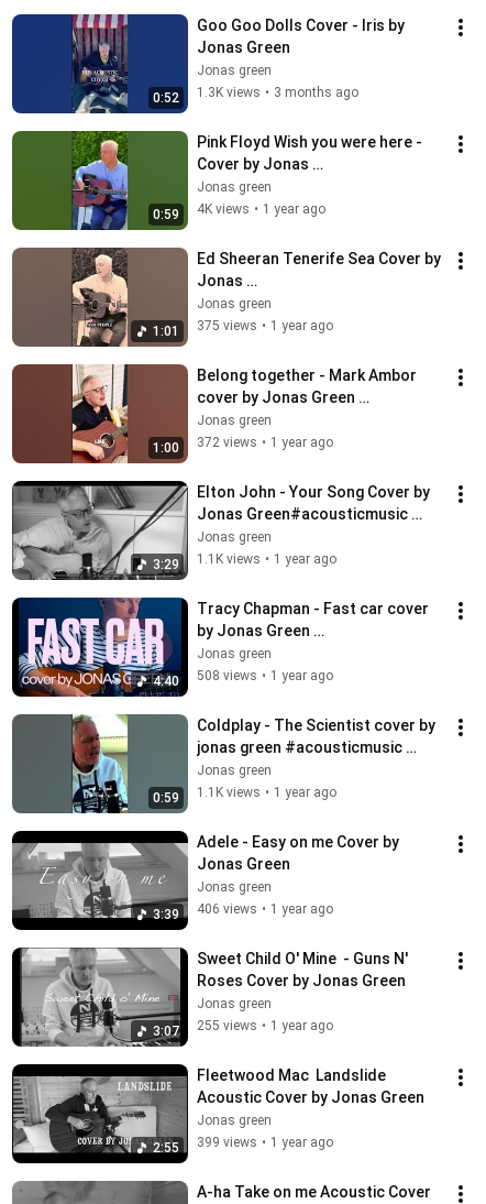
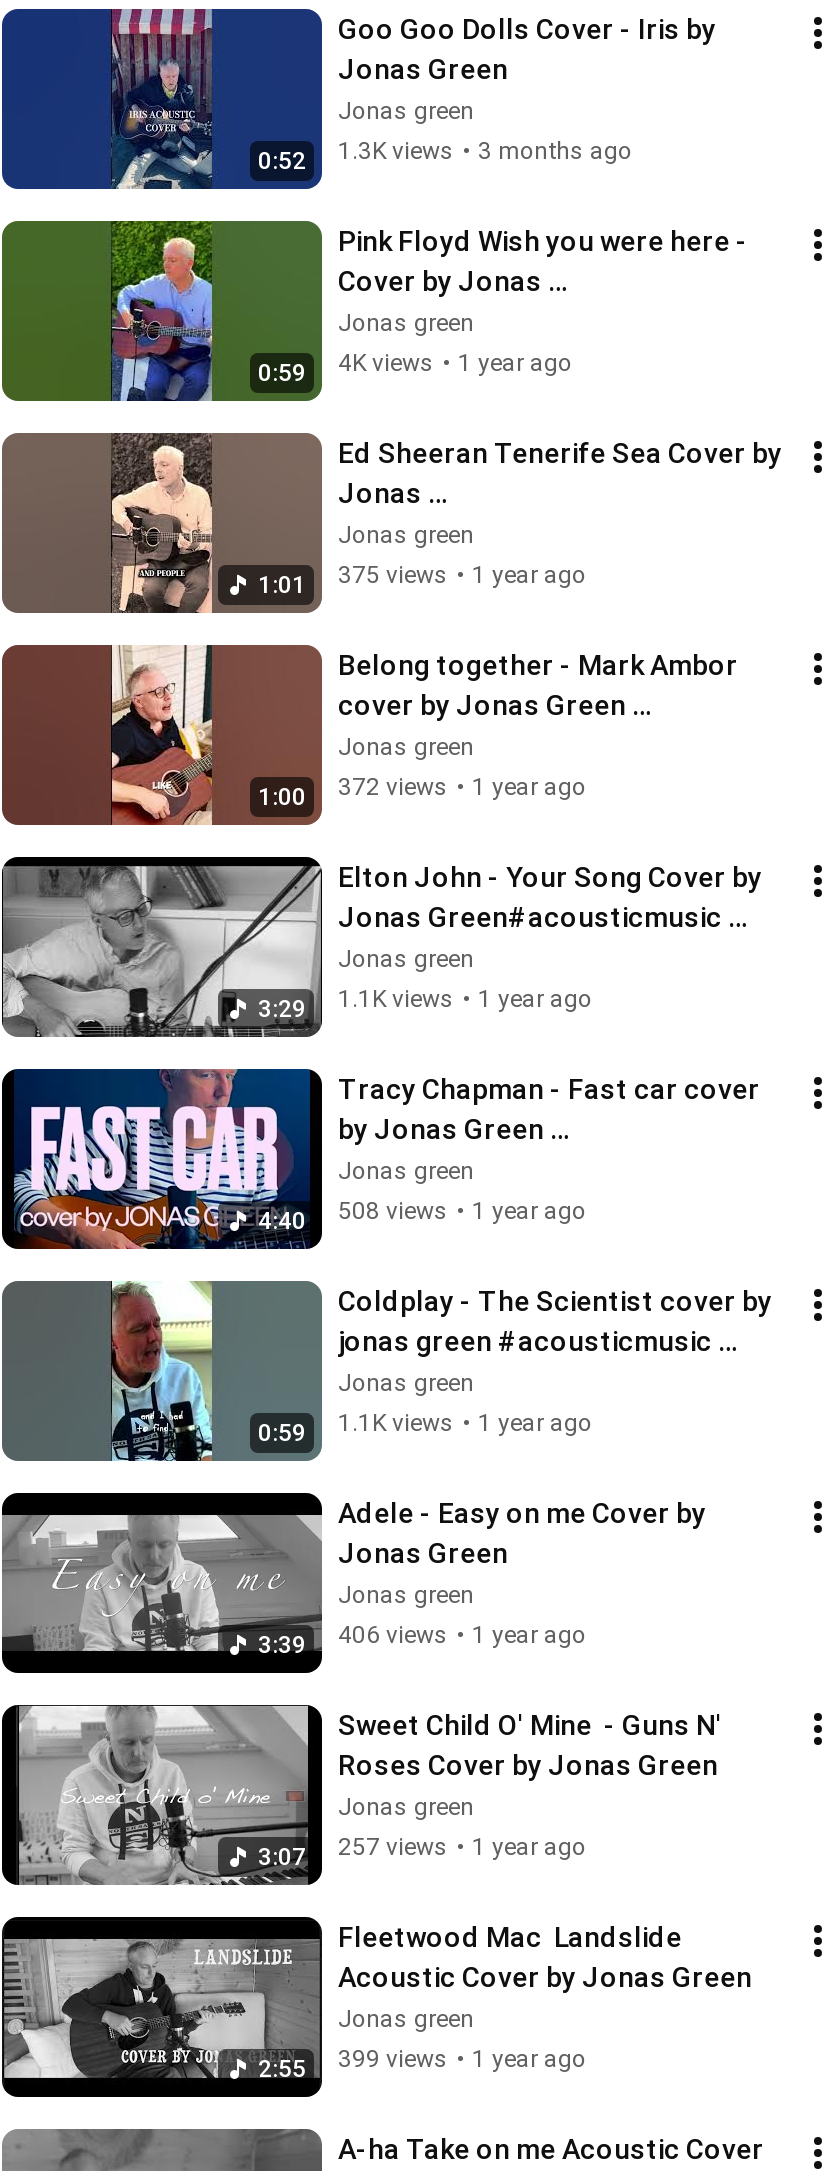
[197,1018,333,1033] 255 views • 1 year ago -> [338,1833,586,1861] 257 views • 1 year ago

